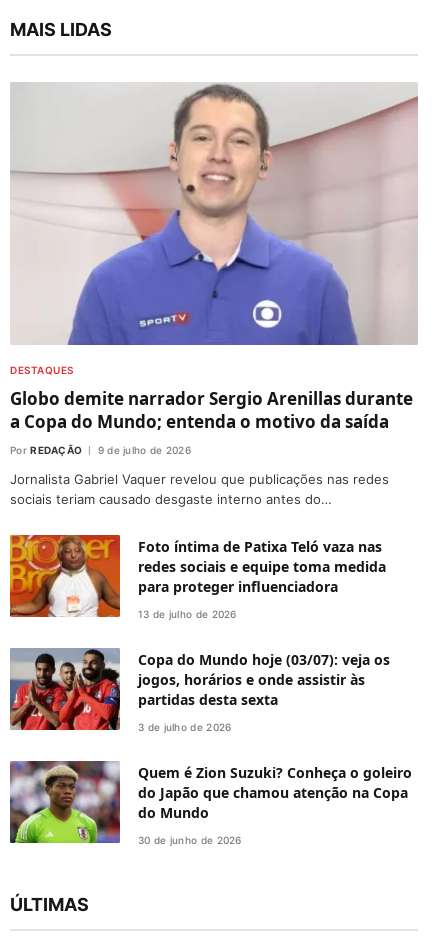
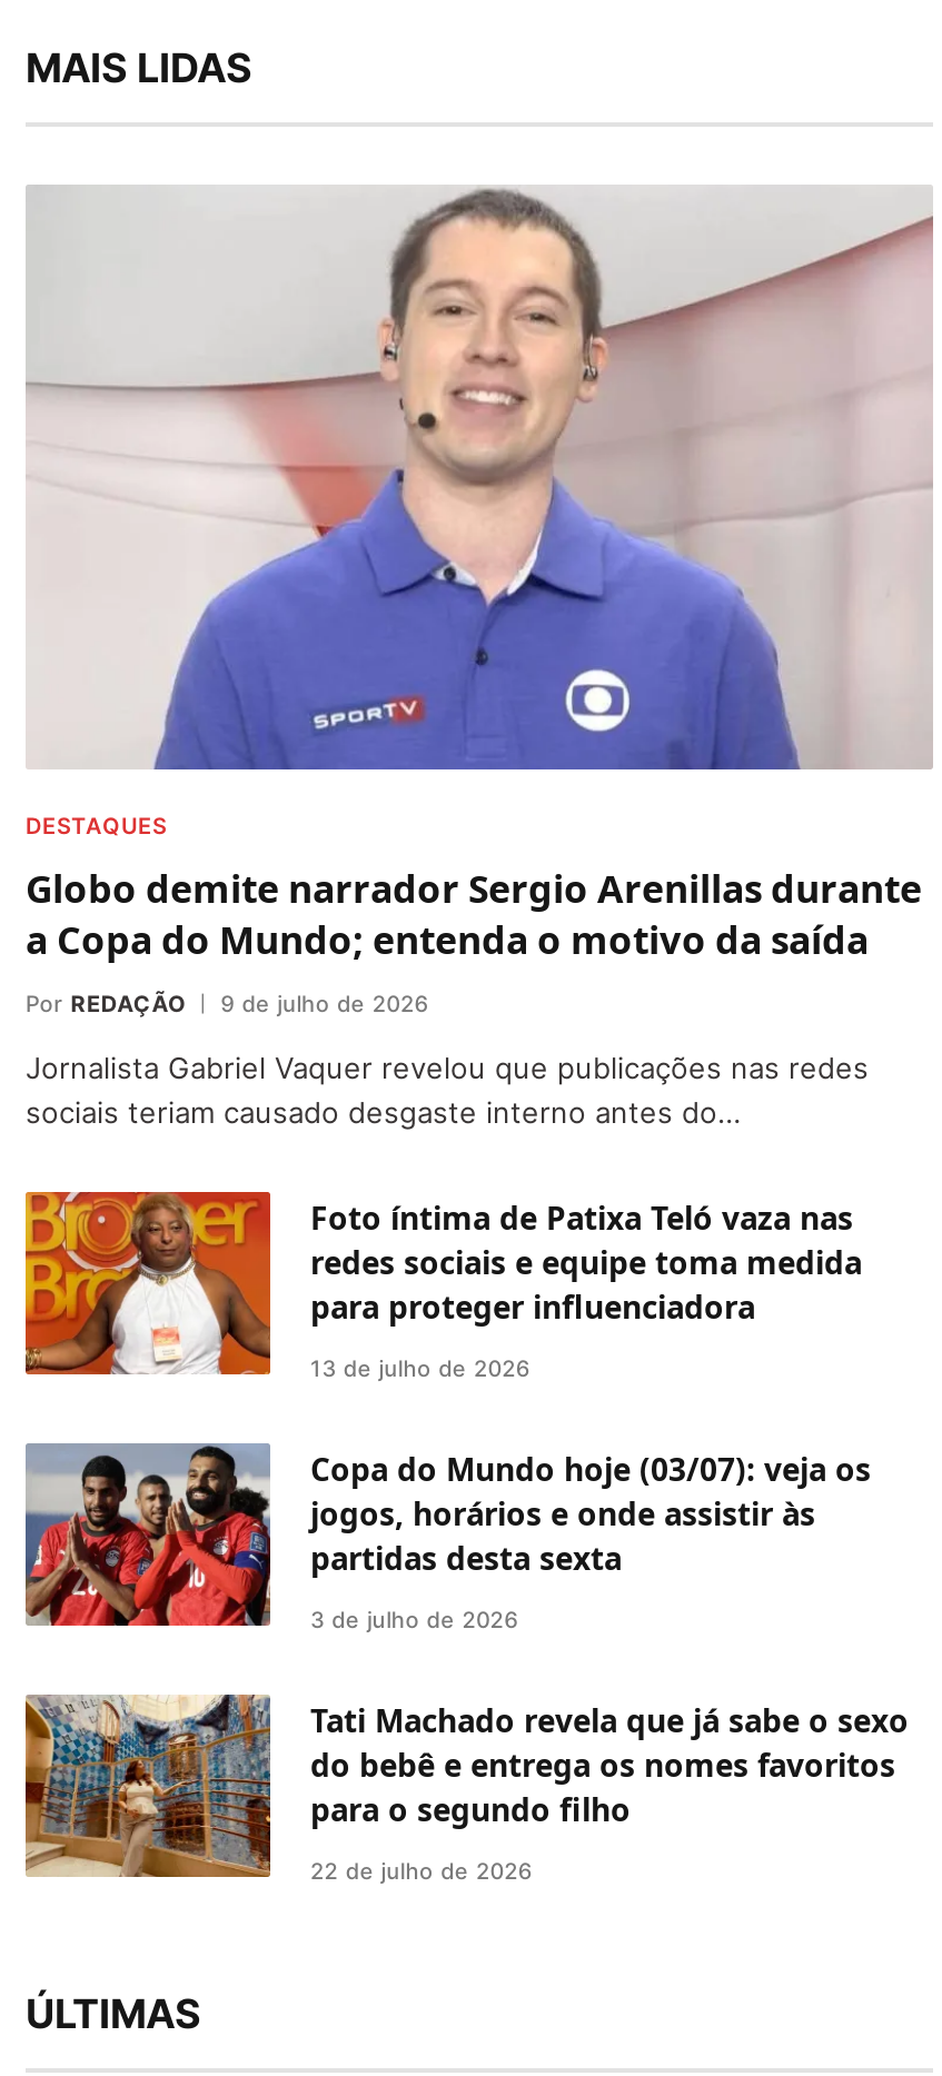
[9,760,412,844] [image] | Quem é Zion Suzuki? Conheça o goleiro | do Japão que chamou atenção na Copa | do Mundo -> [23,1695,909,1879] [image] | Tati Machado revela que já sabe o sexo | do bebê e entrega os nomes favoritos | para o segundo filho
[138,834,242,846] 30 de junho de 2026 -> [310,1857,532,1883] 22 de julho de 2026

